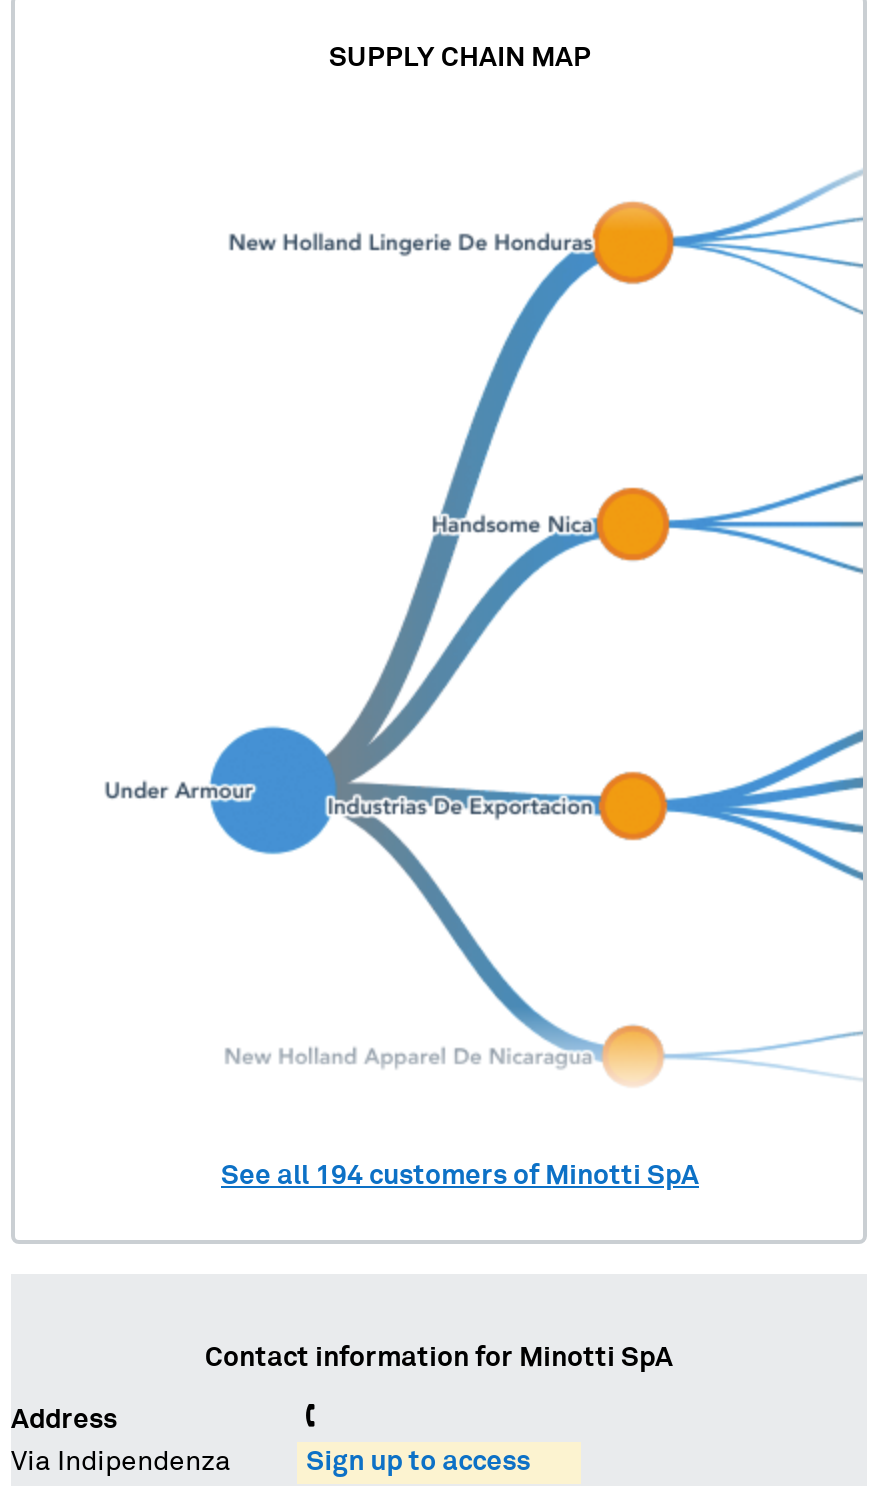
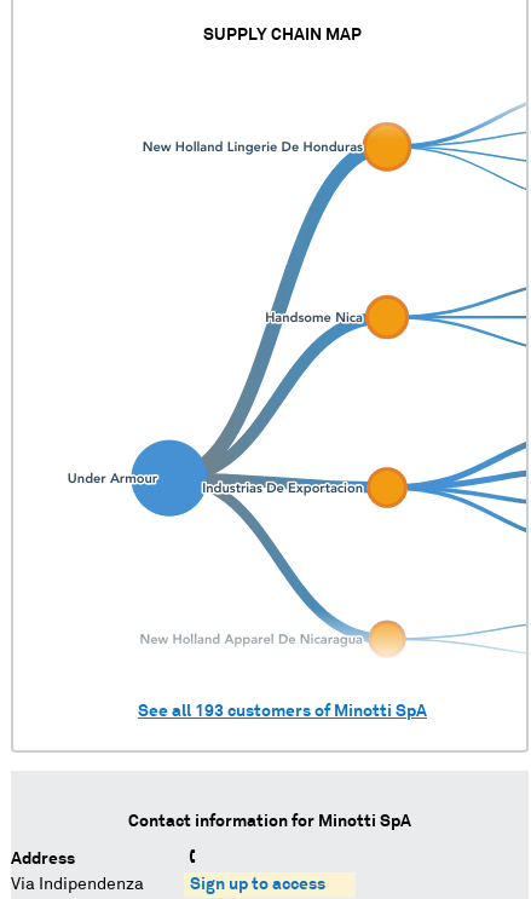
[221,1162,699,1190] See all 194 customers of Minotti SpA -> [138,703,427,720] See all 193 customers of Minotti SpA

